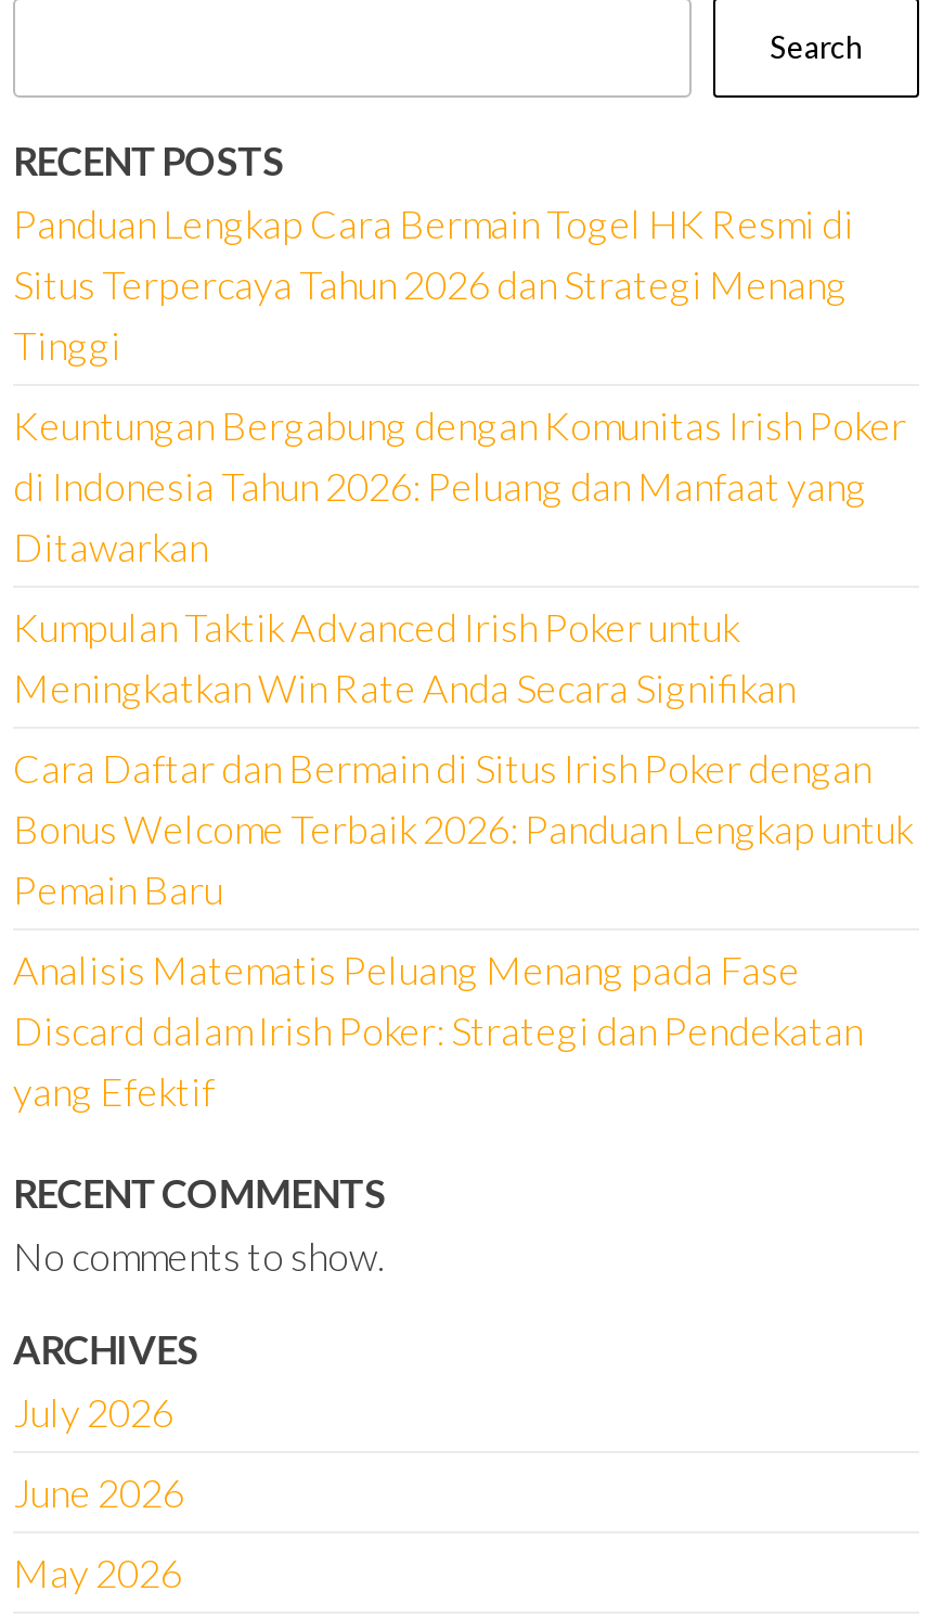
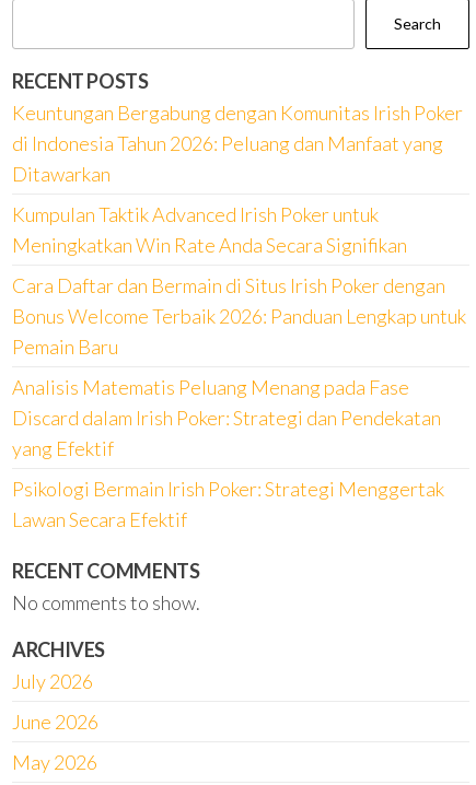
[13,200,854,369] Panduan Lengkap Cara Bermain Togel HK Resmi di | Situs Terpercaya Tahun 2026 dan Strategi Menang | Tinggi -> none
moved [13,401,913,1115] -> [12,101,466,460]: Keuntungan Bergabung dengan Komunitas Irish Poker | di Indonesia Tahun 2026: Peluang dan Manfaat yang | Ditawarkan | ... | Discard dalam Irish Poker: Strategi dan Pendekatan | yang Efektif
none -> [12,477,444,531] Psikologi Bermain Irish Poker: Strategi Menggertak | Lawan Secara Efektif

